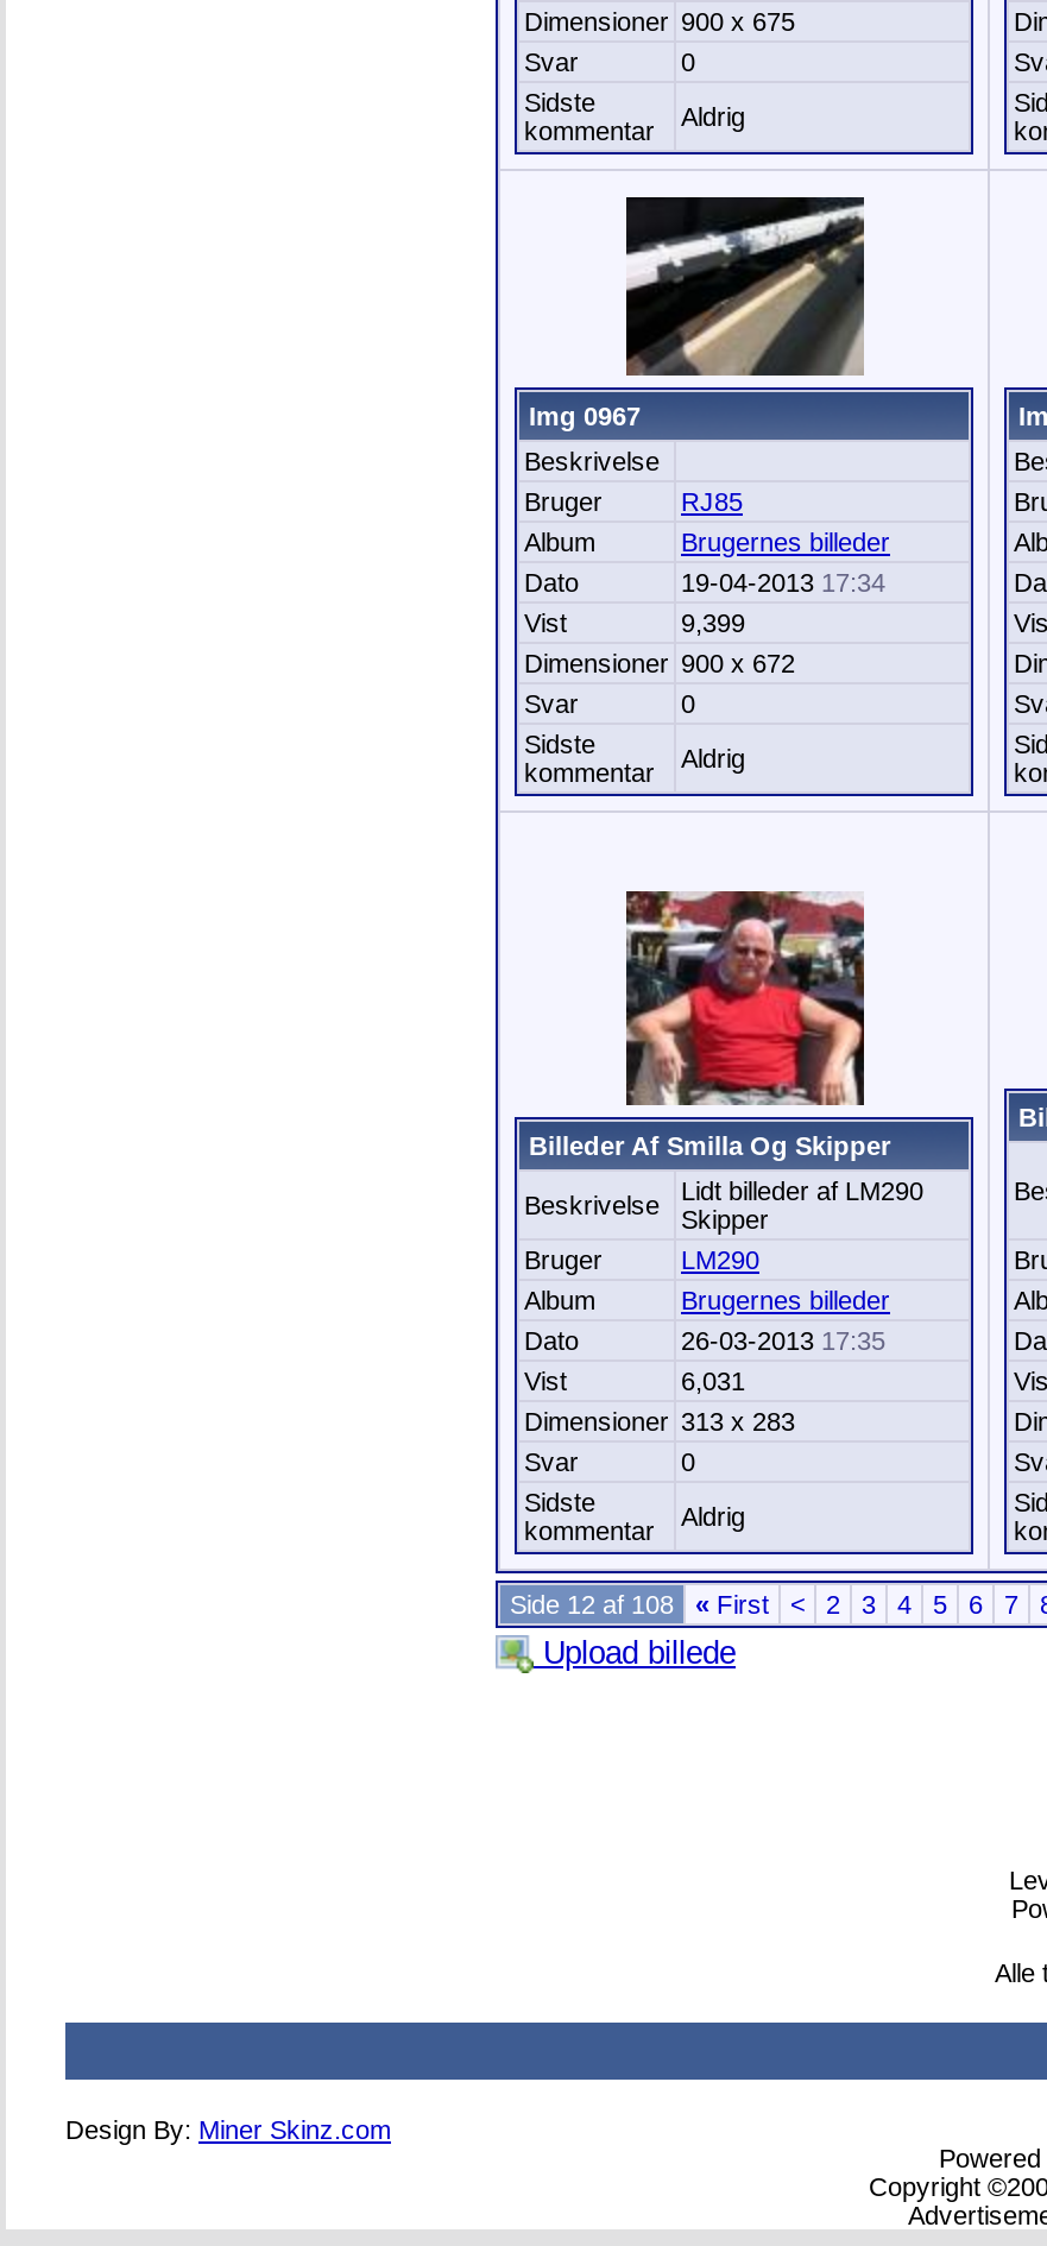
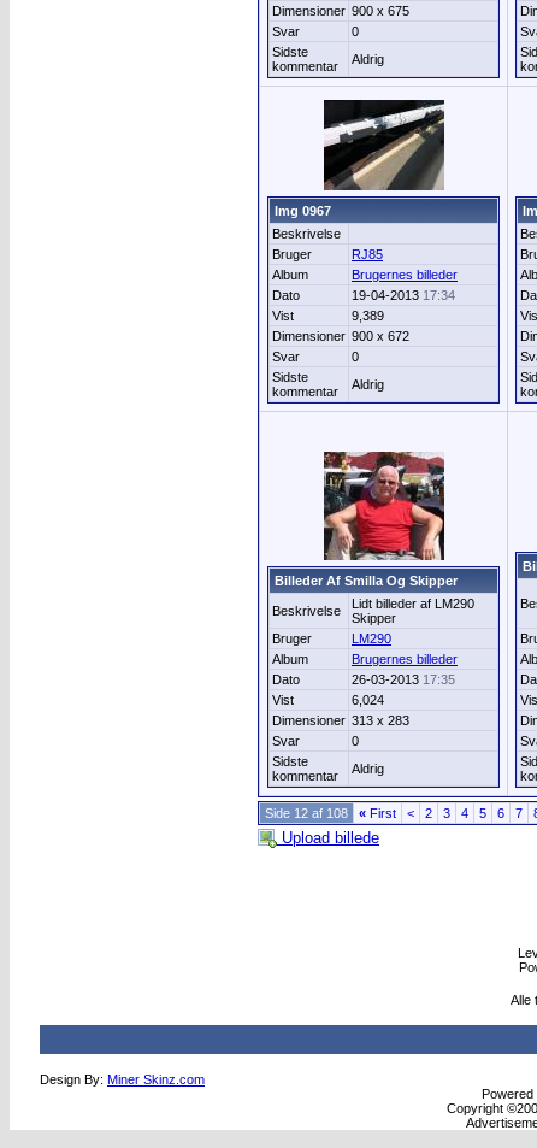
[681,608,745,637] 9,399 -> [352,308,384,323] 9,389
[681,1367,745,1395] 6,031 -> [352,693,384,707] 6,024

